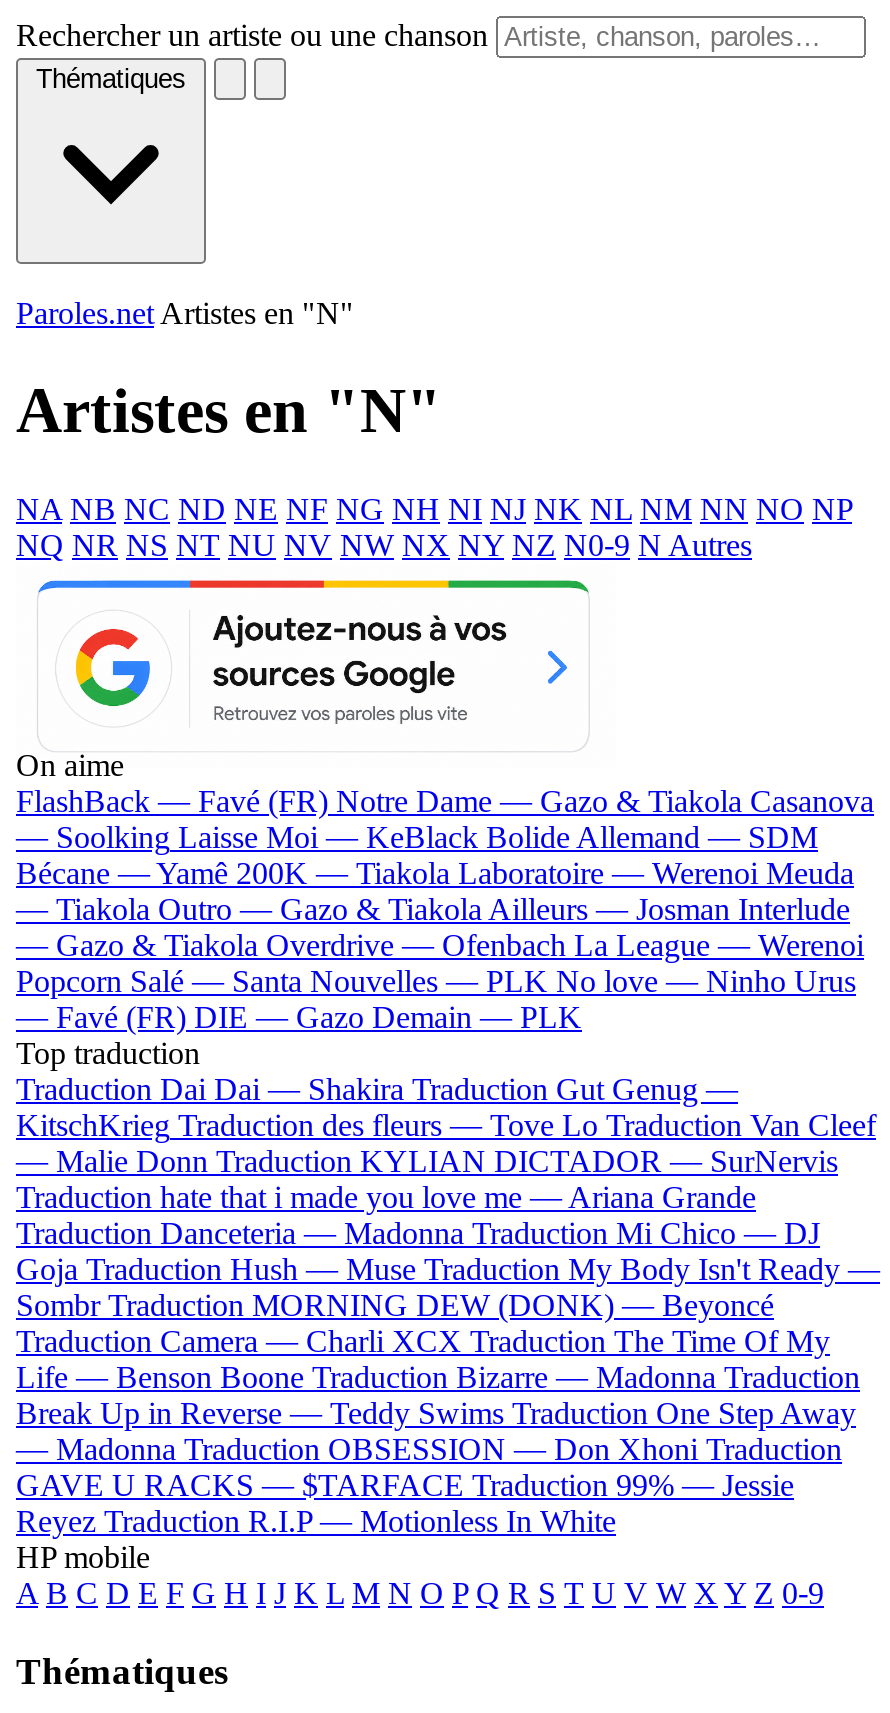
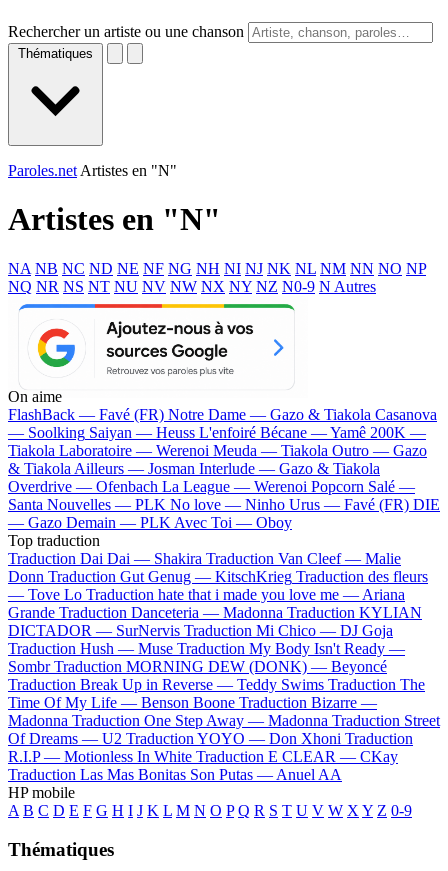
[16,820,864,1034] — Soolking Laisse Moi — KeBlack Bolide Allemand — SDM | Bécane — Yamê 200K — Tiakola Laboratoire — Werenoi Meuda | — Tiakola Outro — Gazo & Tiakola Ailleurs — Josman Interlude | — Gazo & Tiakola Overdrive — Ofenbach La League — Werenoi | Popcorn Salé — Santa Nouvelles — PLK No love — Ninho Urus | —Favé (FR) DIE — Gazo Demain — PLK -> [8,424,440,531] — Soolking Saiyan — Heuss L'enfoiré Bécane — Yamê 200K — | Tiakola Laboratoire — Werenoi Meuda — Tiakola Outro — Gazo | & Tiakola Ailleurs — Josman Interlude — Gazo & Tiakola | Overdrive — Ofenbach La League — Werenoi Popcorn Salé — | Santa Nouvelles — PLK No love — Ninho Urus — Favé (FR) DIE | — Gazo Demain — PLK Avec Toi — Oboy
[16,1072,880,1286] Traduction Dai Dai — Shakira Traduction Gut Genug — | KitschKrieg Traduction des fleurs — Tove Lo Traduction Van Cleef | — Malie Donn Traduction KYLIAN DICTADOR — SurNervis | Traduction hate that i made you love me — Ariana Grande | Traduction Danceteria — Madonna Traduction Mi Chico — DJ | Goja Traduction Hush — Muse Traduction My Body Isn't Ready — -> [8,550,428,657] Traduction Dai Dai — Shakira Traduction Van Cleef — Malie | Donn Traduction Gut Genug — KitschKrieg Traduction des fleurs | — Tove Lo Traduction hate that i made you love me — Ariana | Grande Traduction Danceteria — Madonna Traduction KYLIAN | DICTADOR — SurNervis Traduction Mi Chico — DJ Goja | Traduction Hush — Muse Traduction My Body Isn't Ready —
[16,1324,860,1538] Traduction Camera — Charli XCX Traduction The Time Of My | Life — Benson Boone Traduction Bizarre — Madonna Traduction | Break Up in Reverse — Teddy Swims Traduction One Step Away | — Madonna Traduction OBSESSION — Don Xhoni Traduction | GAVE U RACKS — $TARFACE Traduction 99% — Jessie | Reyez Traduction R.I.P — Motionless In White -> [8,676,440,783] Traduction Break Up in Reverse — Teddy Swims Traduction The | Time Of My Life — Benson Boone Traduction Bizarre — | Madonna Traduction One Step Away — Madonna Traduction Street | Of Dreams — U2 Traduction YOYO — Don Xhoni Traduction | R.I.P — Motionless In White Traduction E CLEAR — CKay | Traduction Las Mas Bonitas Son Putas — Anuel AA

